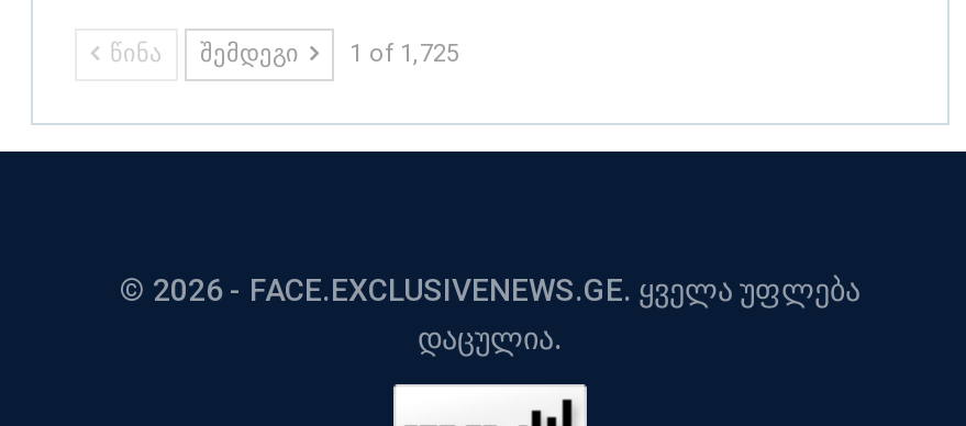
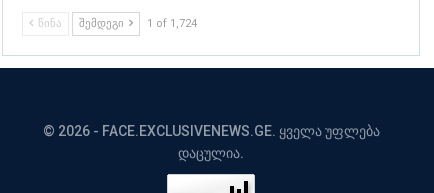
[103,39,459,67] ᲬᲘᲜᲐ ᲨᲔᲛᲓᲔᲒᲘ 1 of 1,725 -> [35,17,197,30] ᲬᲘᲜᲐ ᲨᲔᲛᲓᲔᲒᲘ 1 of 1,724

